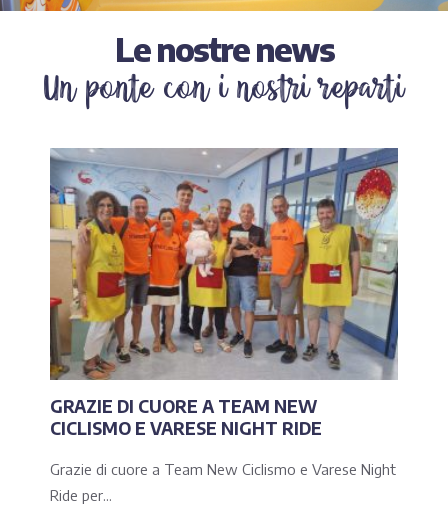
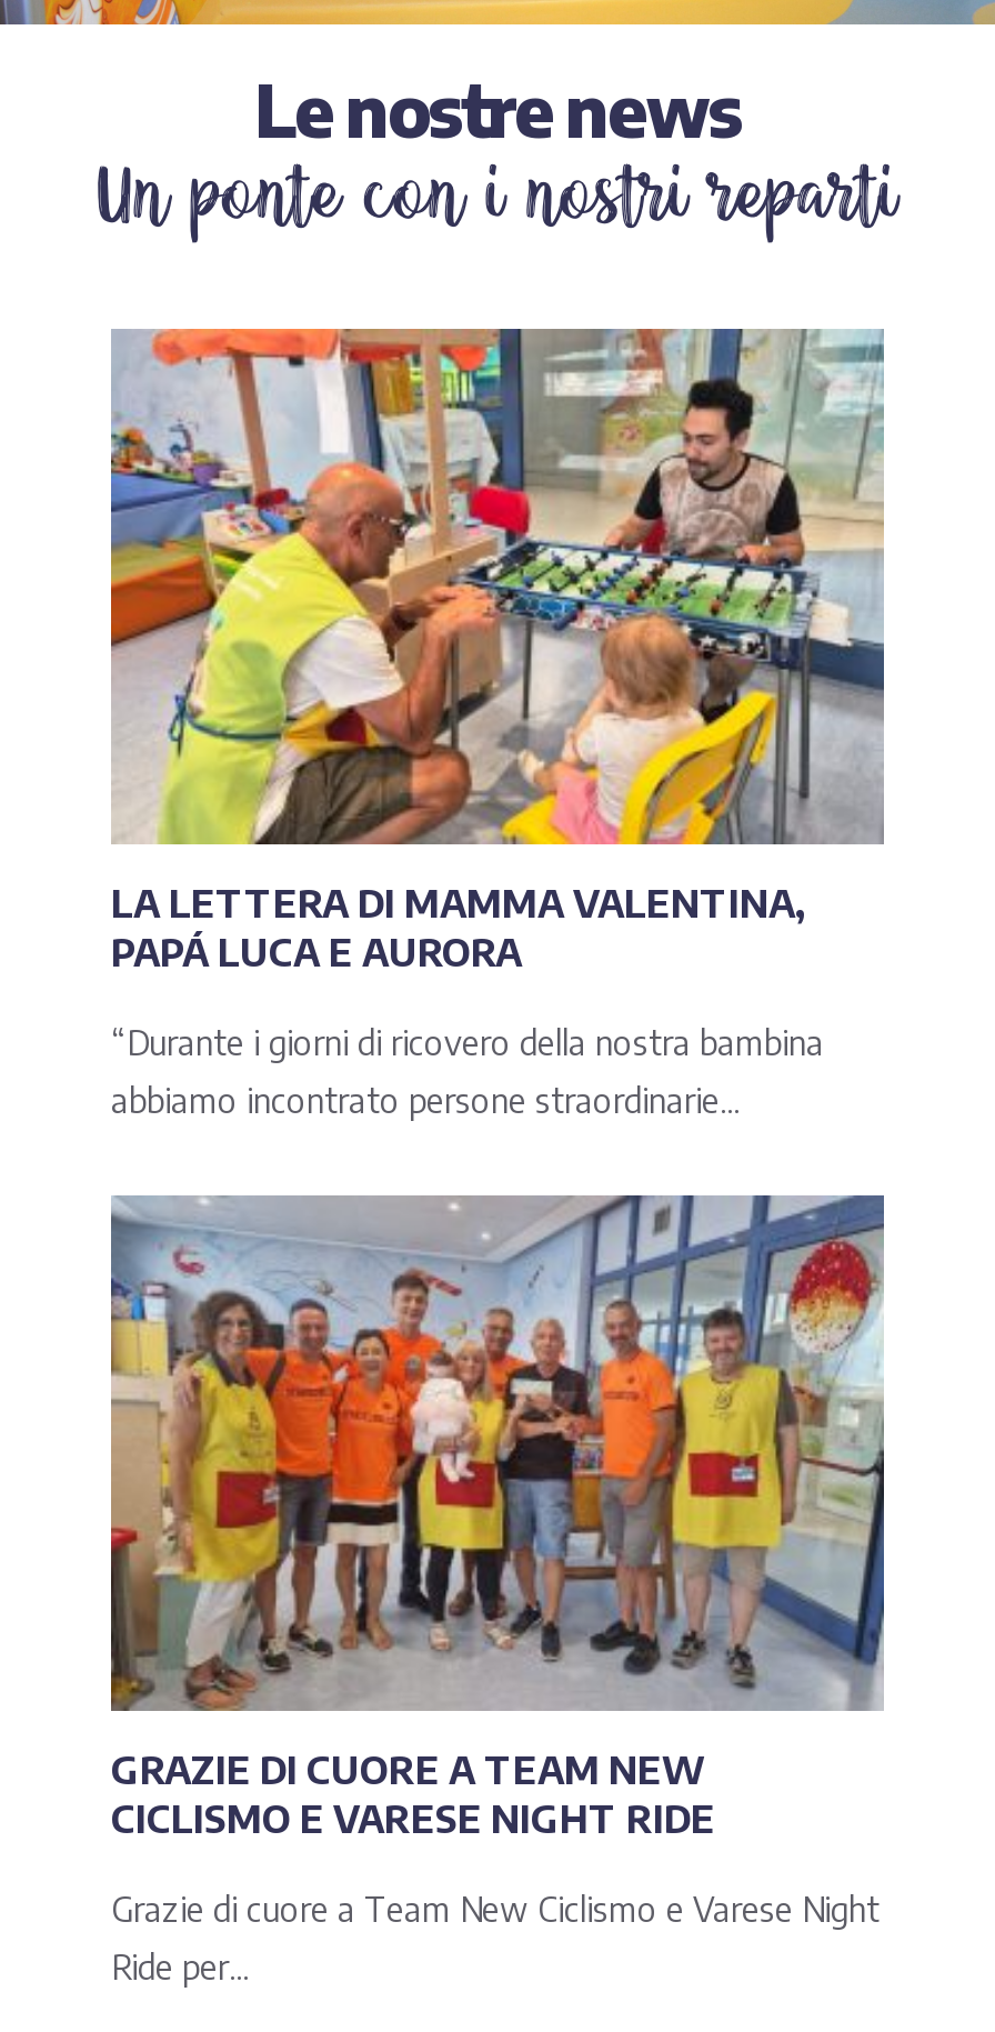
none -> [109,327,884,1120] [image] | LA LETTERA DI MAMMA VALENTINA, | PAPÁ LUCA E AURORA | “Durante i giorni di ricovero della nostra bambina | abbiamo incontrato persone straordinarie...

